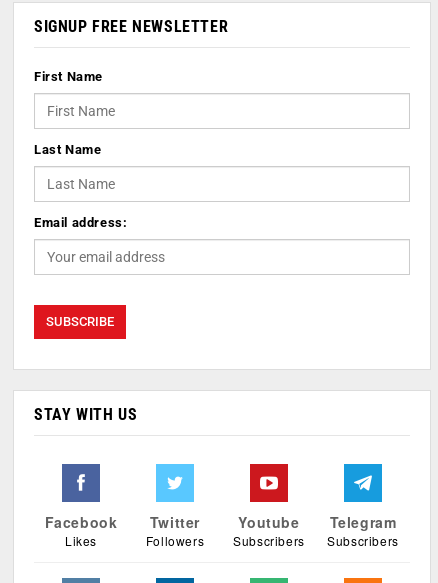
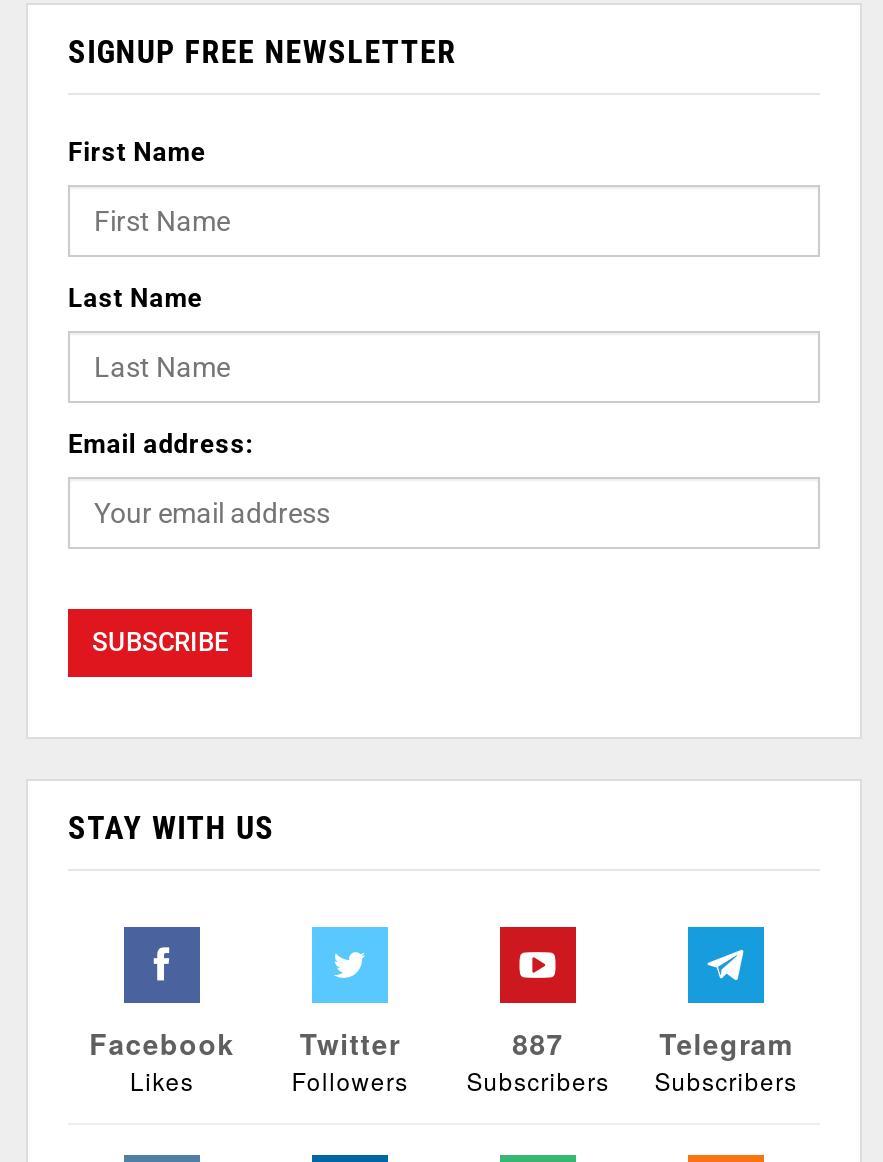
[238,512,300,532] Youtube -> [512,1023,564,1063] 887

